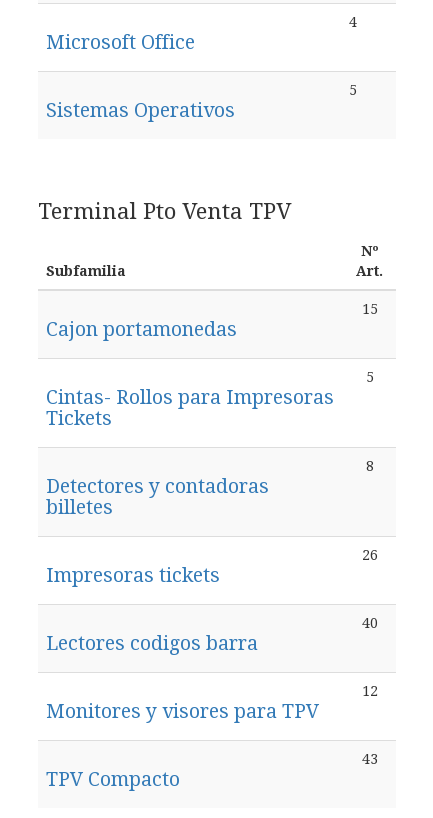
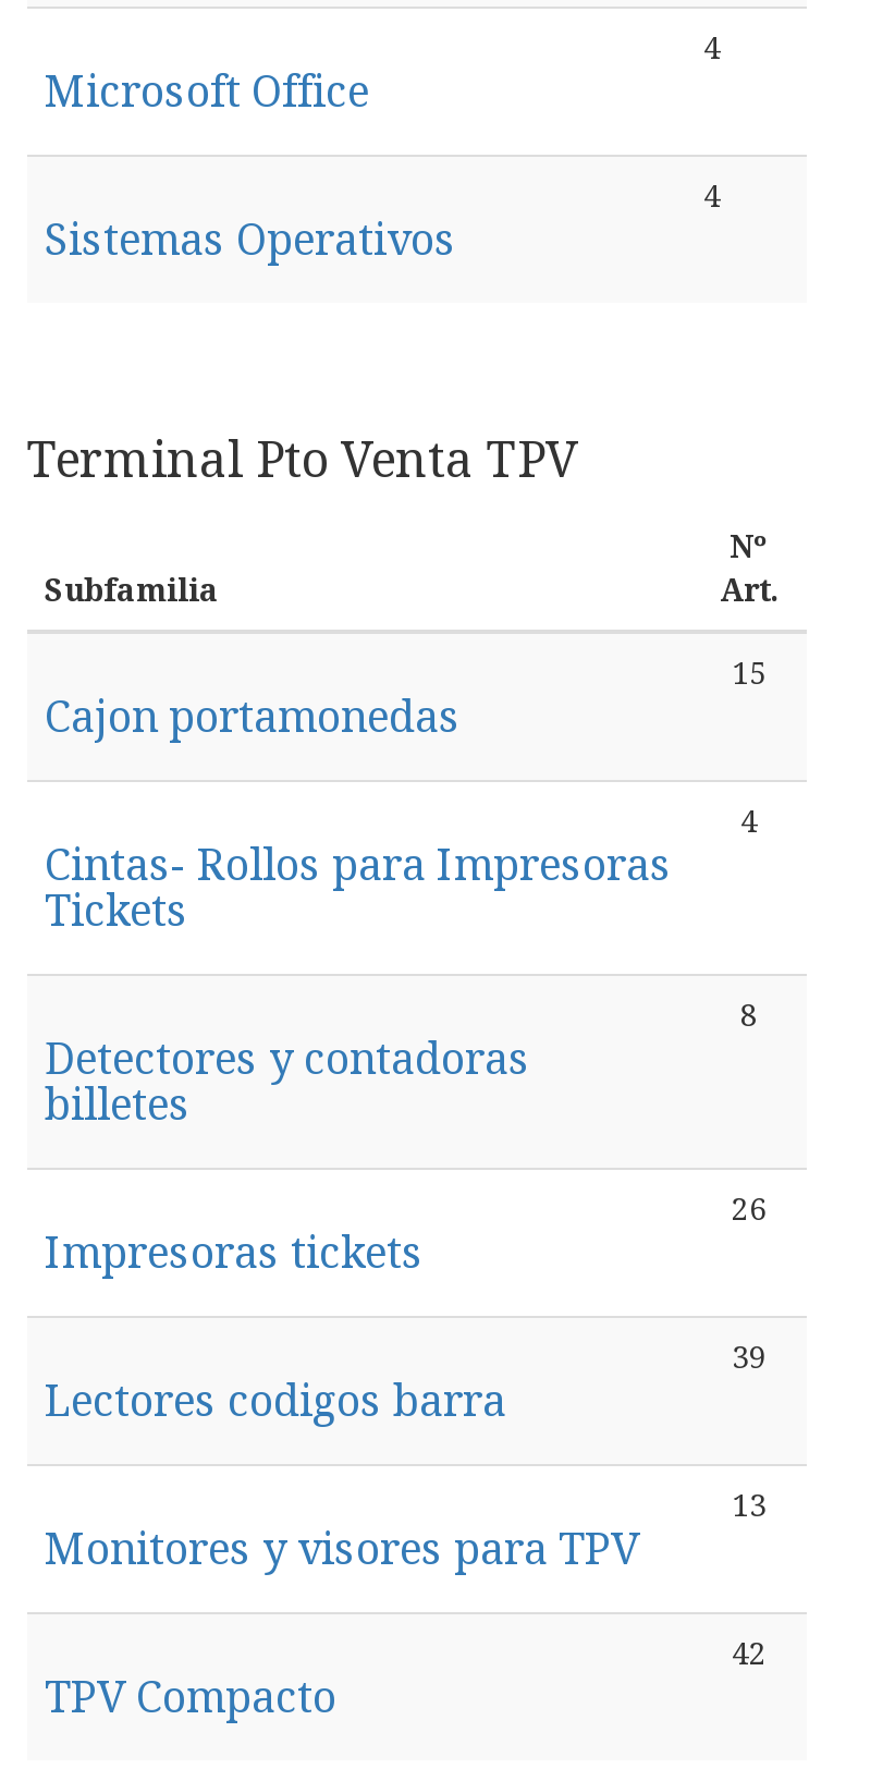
[348,82,356,98] 5 -> [703,179,721,214] 4
[365,369,373,385] 5 -> [740,804,758,839] 4
[361,615,377,631] 40 -> [732,1340,767,1375] 39
[361,683,377,699] 12 -> [732,1488,767,1523] 13
[361,751,377,767] 43 -> [732,1636,767,1671] 42

